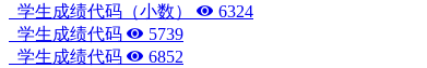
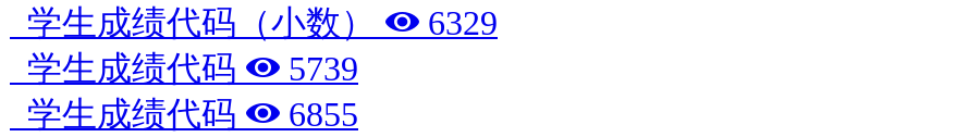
[9,2,253,21] 学生成绩代码（小数） 6324 -> [10,5,498,42] 学生成绩代码（小数） 6329
[9,48,183,66] 学生成绩代码 6852 -> [10,96,358,133] 学生成绩代码 6855

